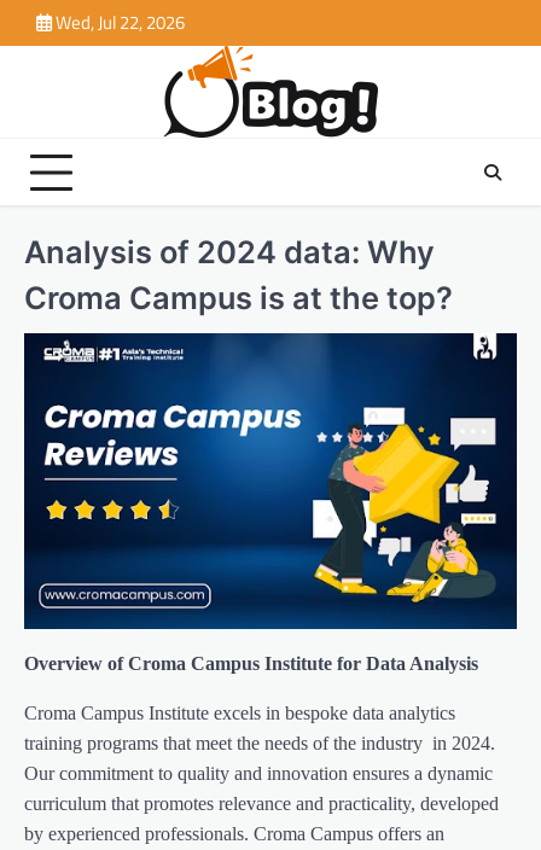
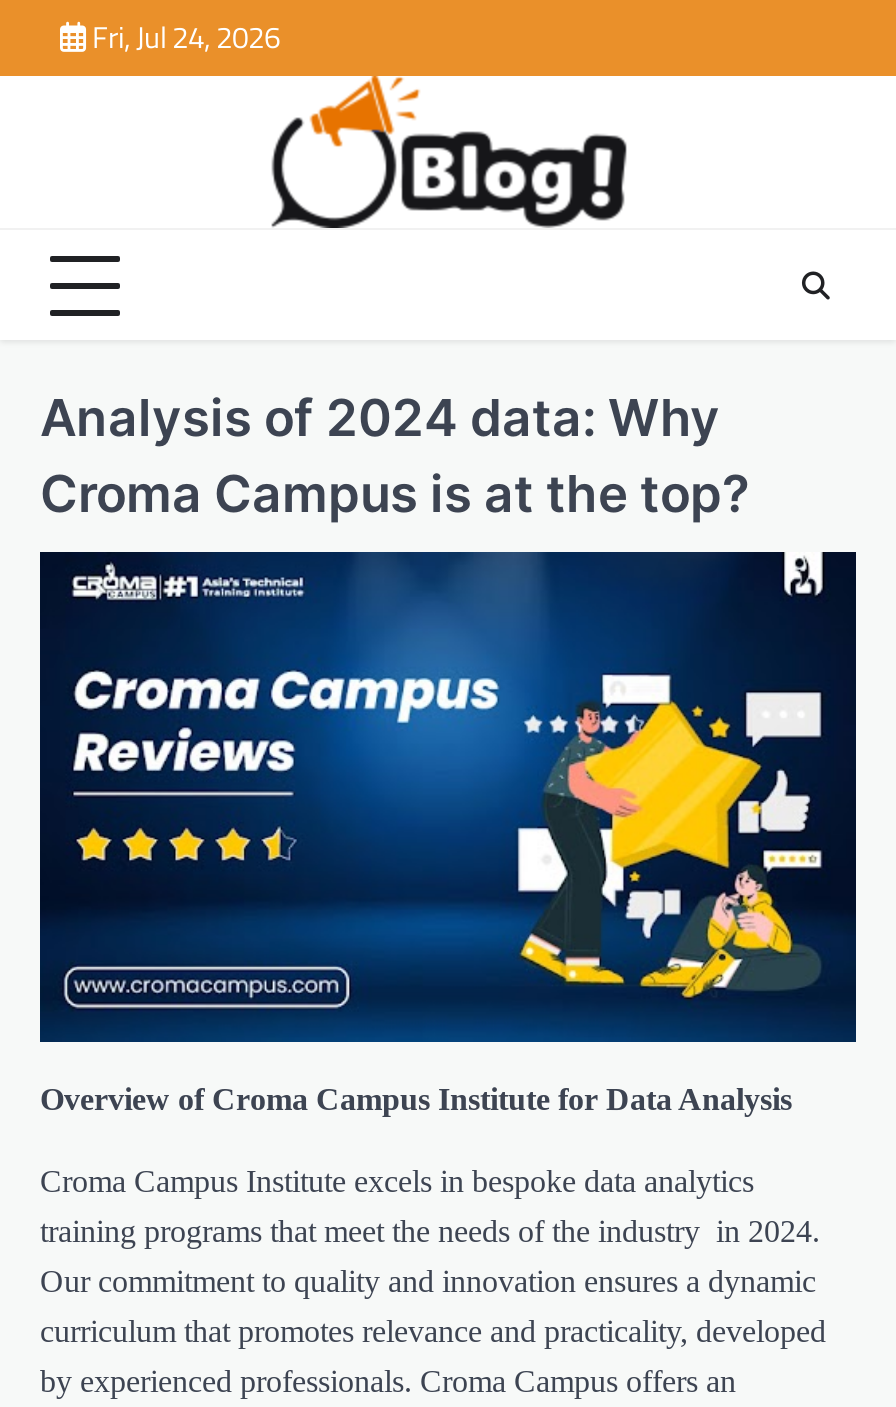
[56,8,185,36] Wed, Jul 22, 2026 -> [92,14,280,60] Fri, Jul 24, 2026

